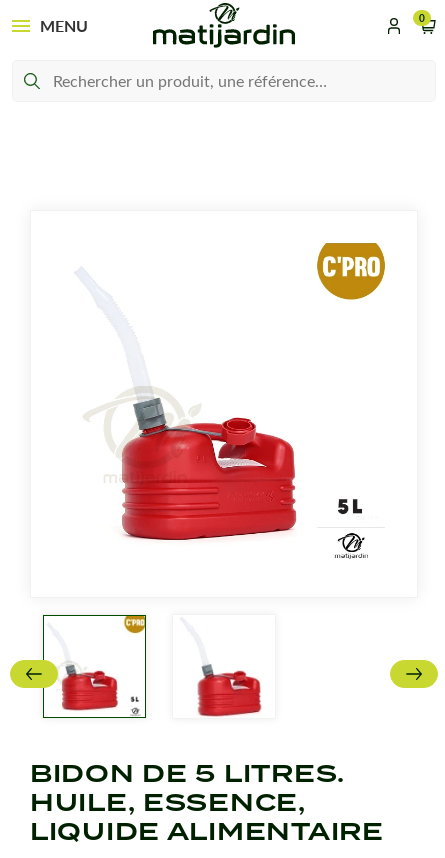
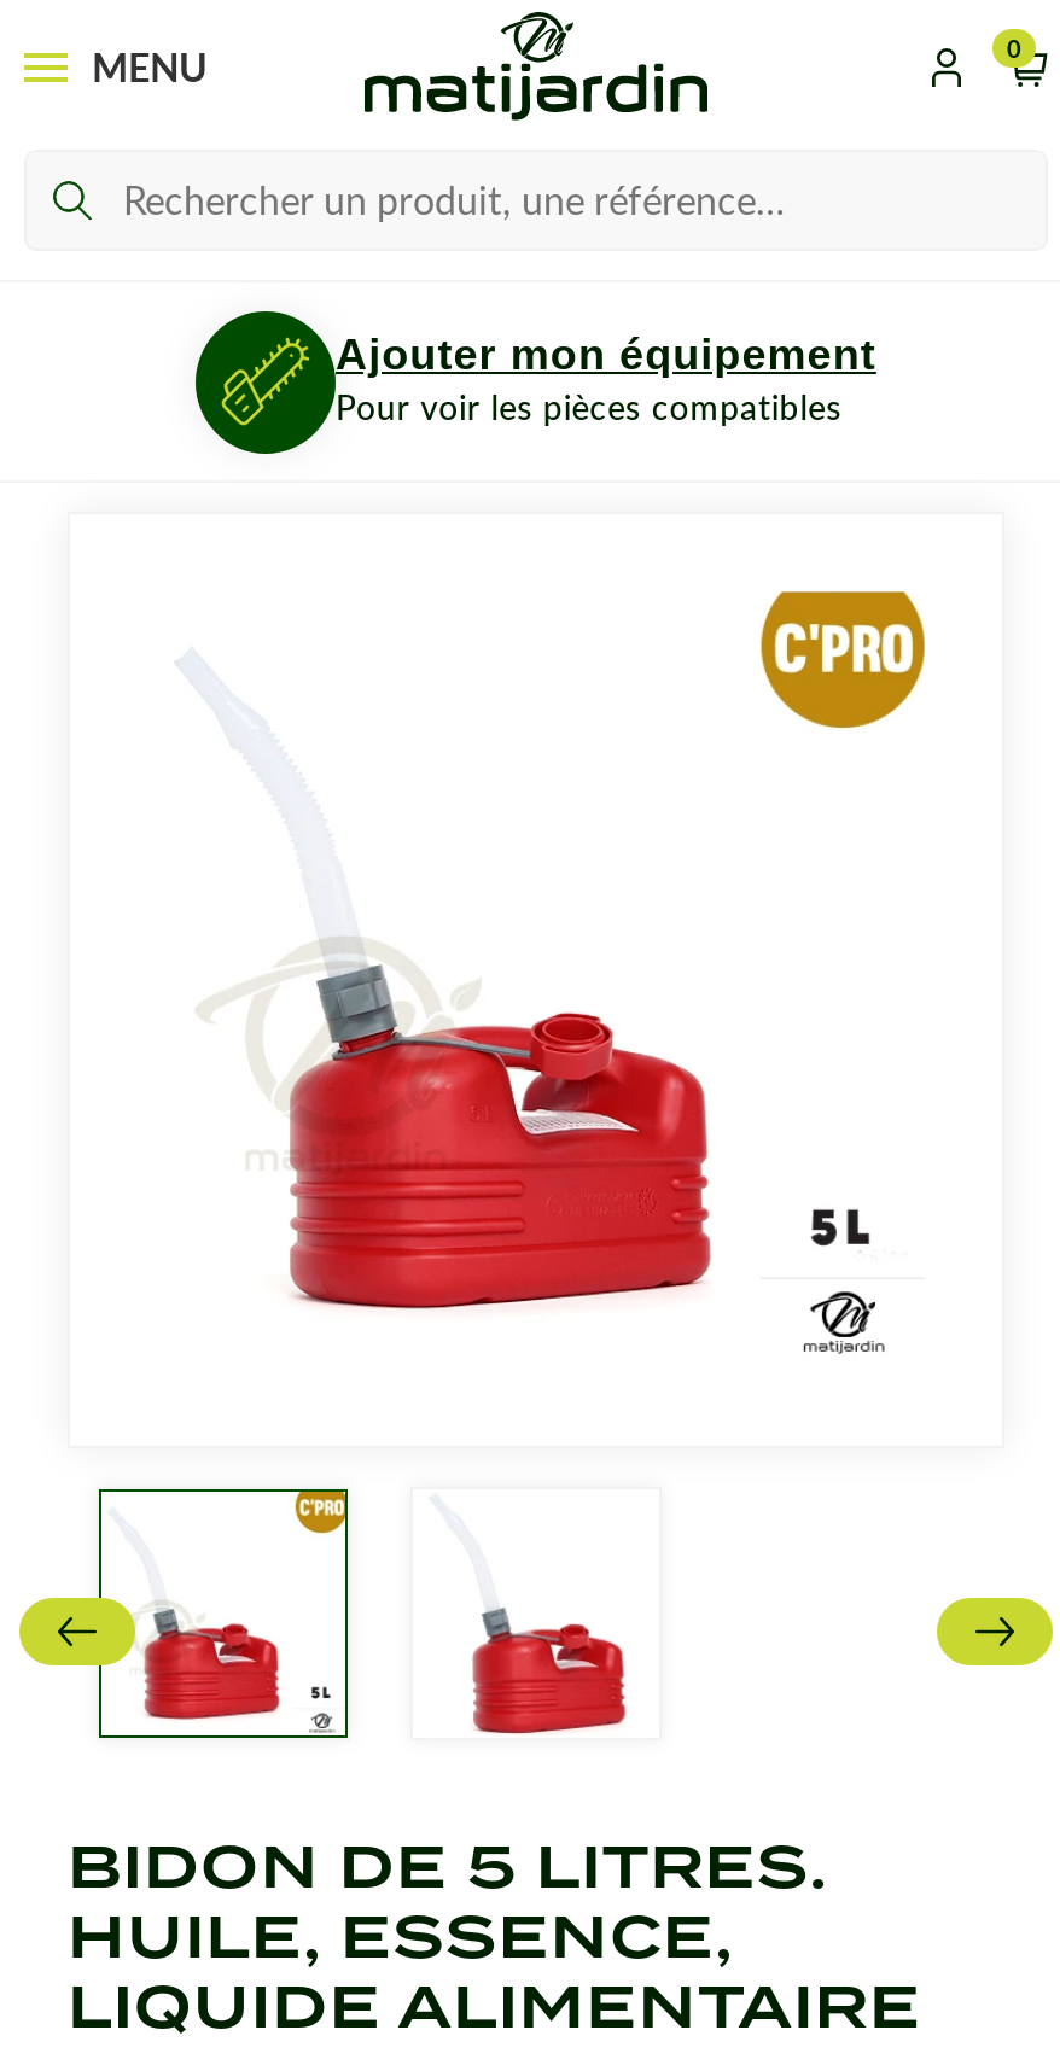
none -> [193,309,876,456] [image] | Ajouter mon équipement | Pour voir les pièces compatibles

